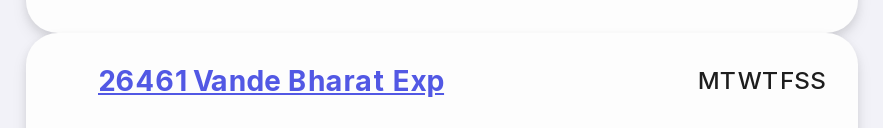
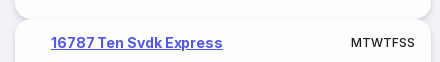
[98,63,444,97] 26461 Vande Bharat Exp -> [51,34,223,51] 16787 Ten Svdk Express

